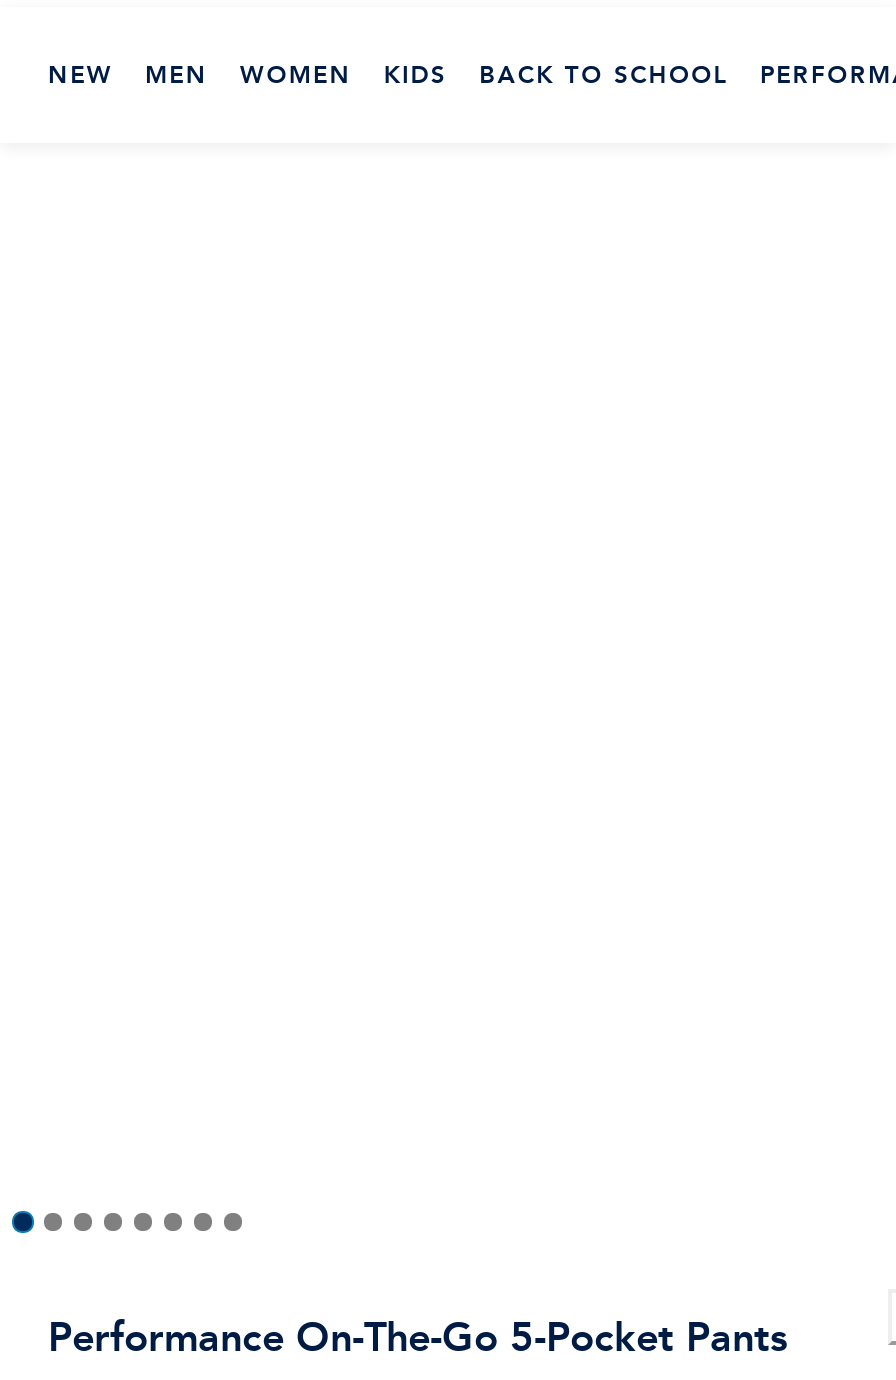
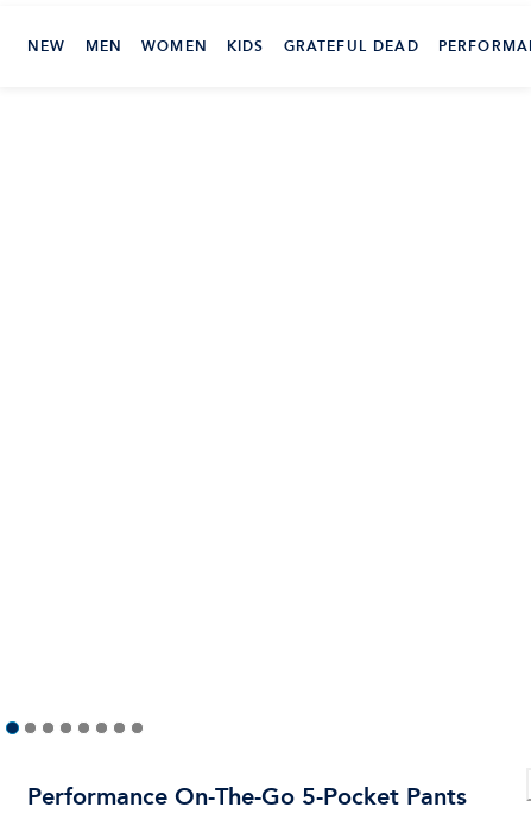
[479,55,728,93] BACK TO SCHOOL -> [283,34,419,57] GRATEFUL DEAD

